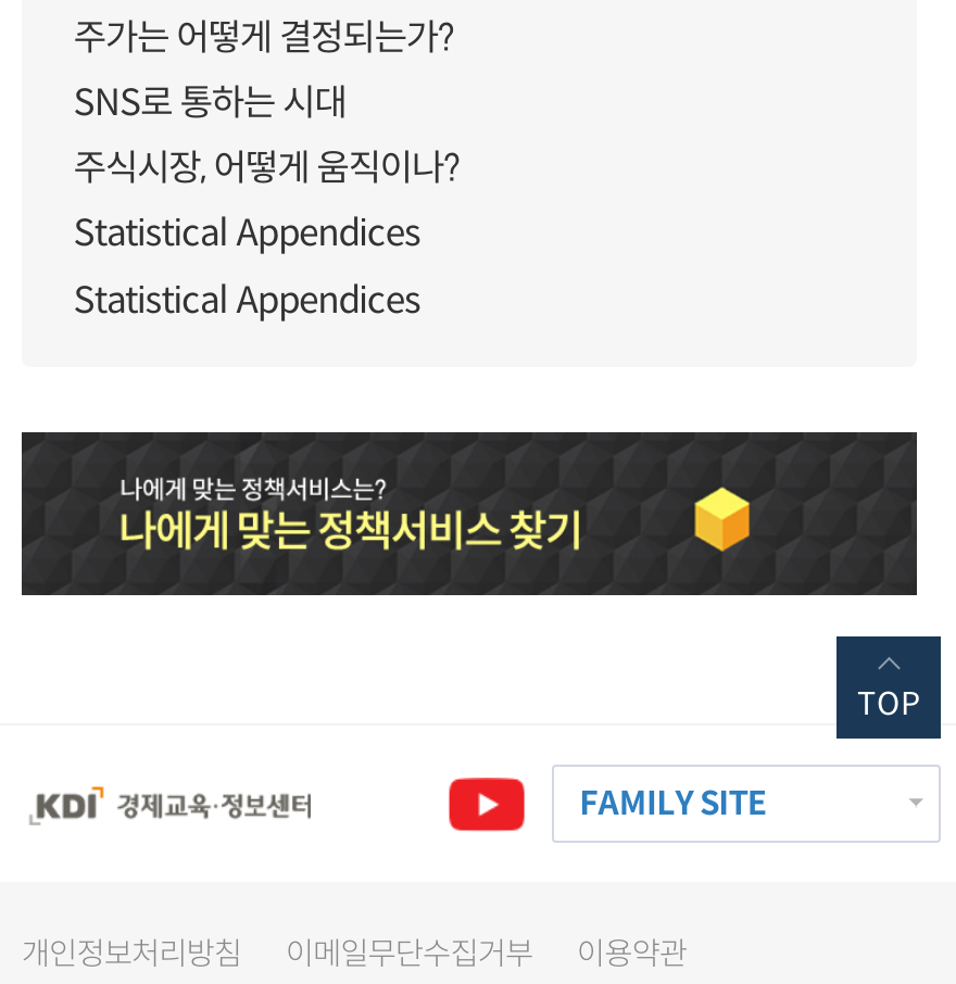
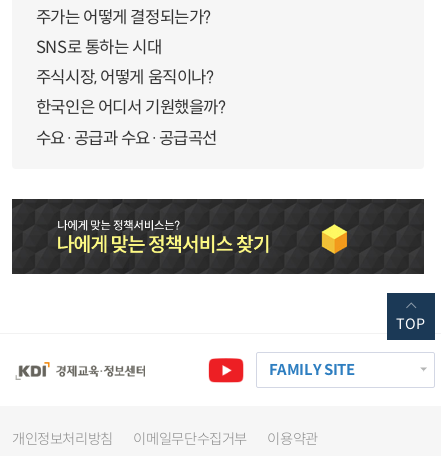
[73,212,421,323] Statistical Appendices | Statistical Appendices -> [36,97,225,149] 한국인은 어디서 기원했을까? | 수요·공급과 수요·공급곡선

